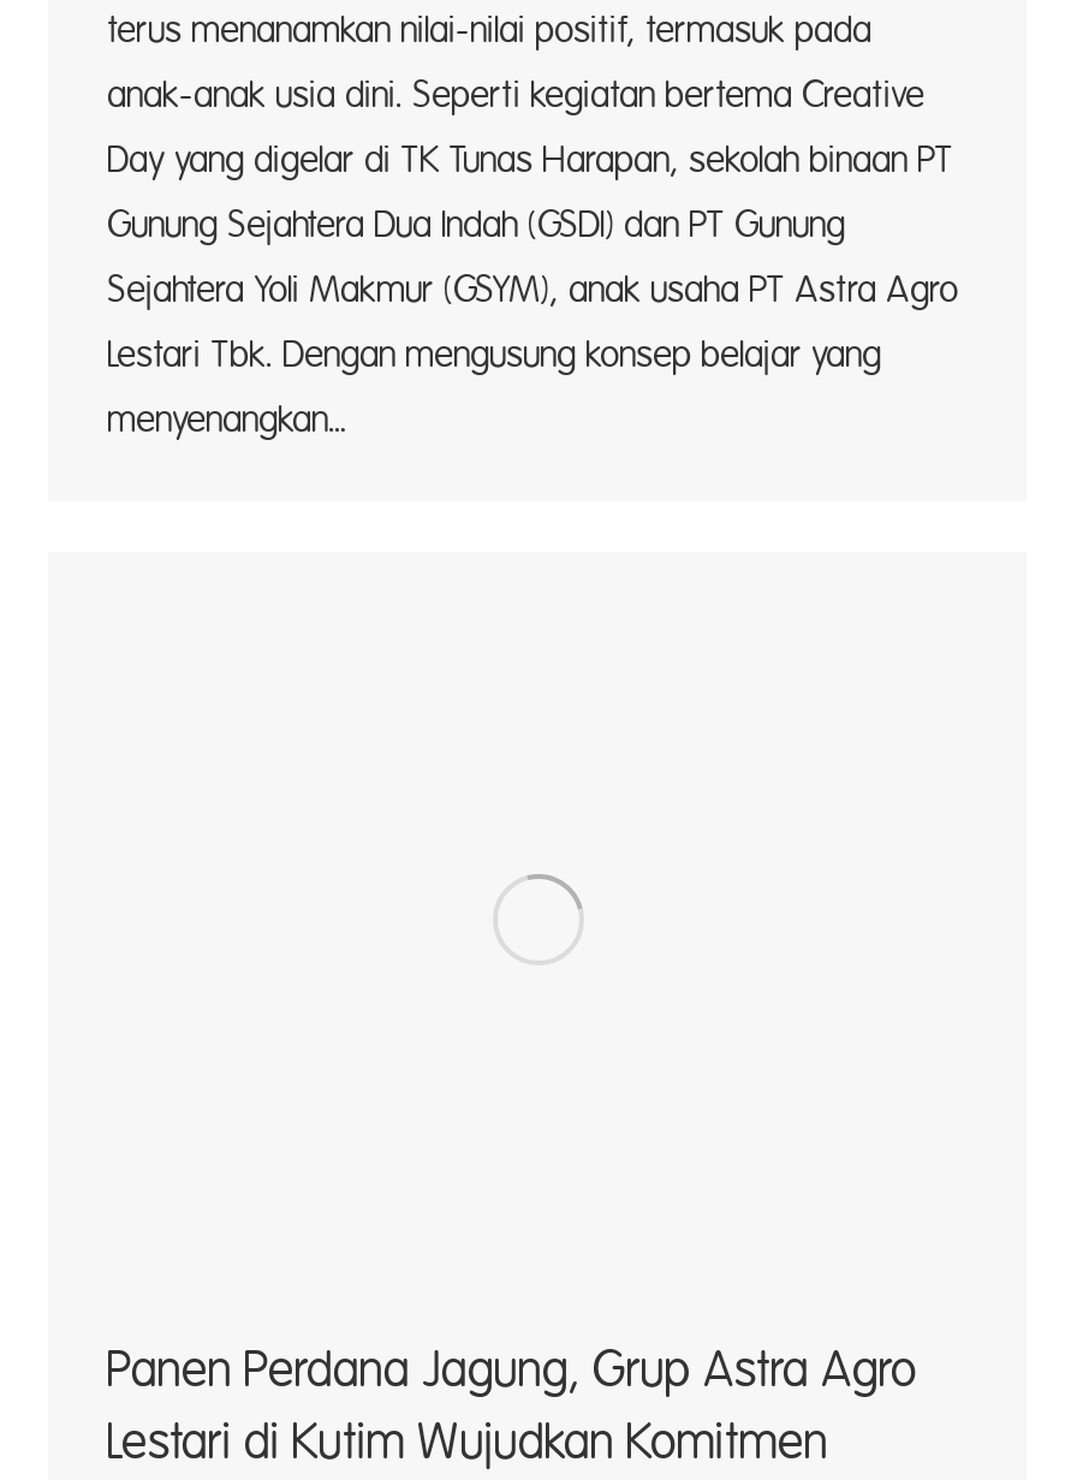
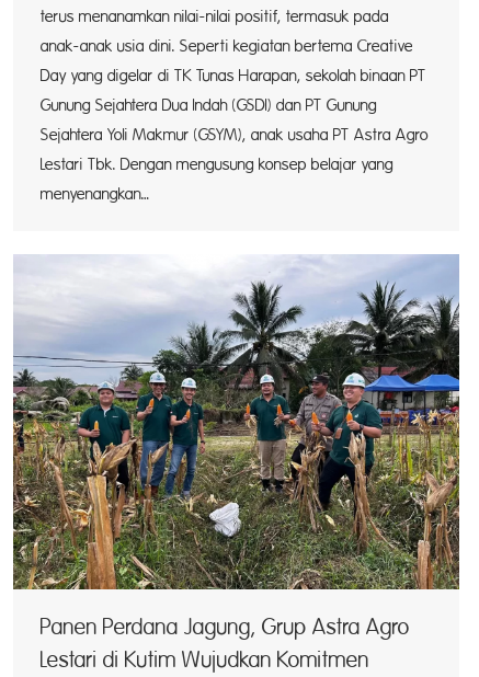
none -> [12,254,460,590] [image]

